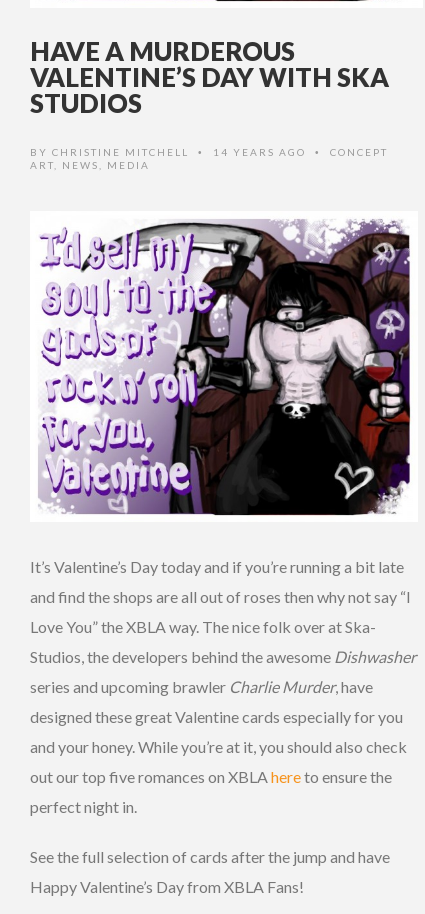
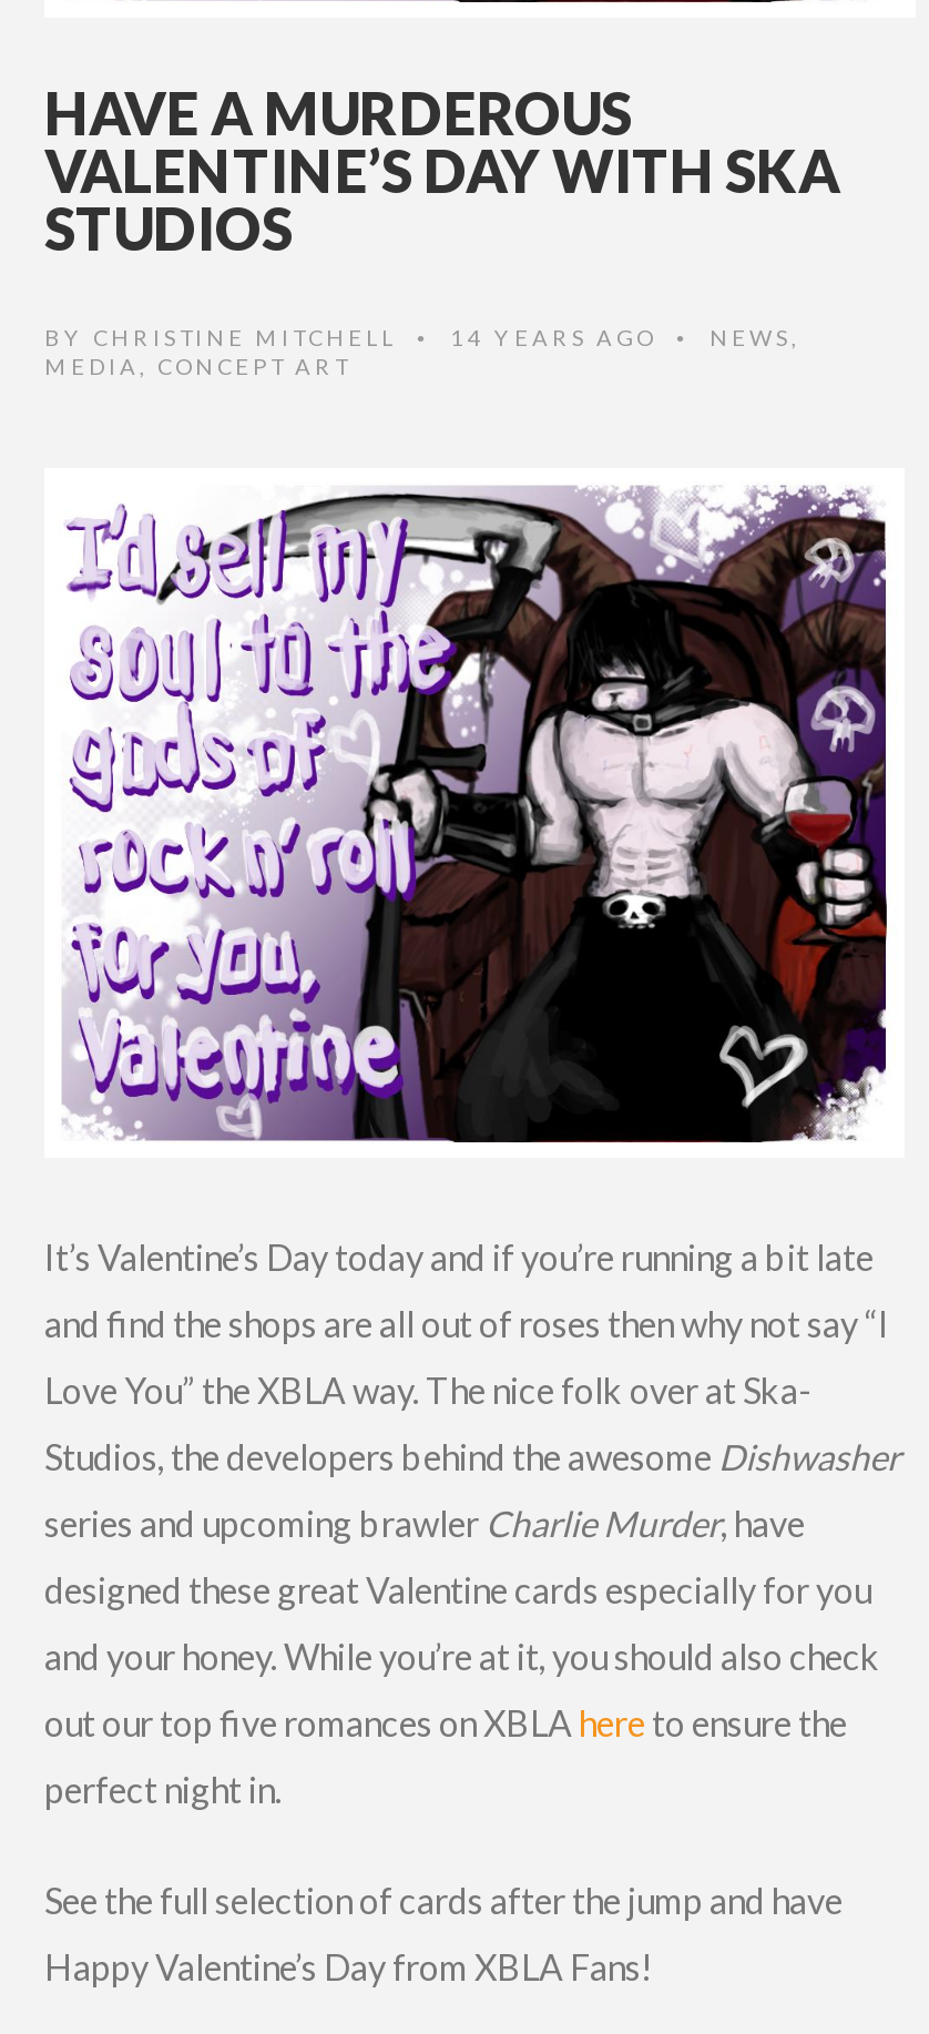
[30,146,388,171] BY CHRISTINE MITCHELL • 14 YEARS AGO • CONCEPT | ART, NEWS, MEDIA -> [44,324,800,380] BY CHRISTINE MITCHELL • 14 YEARS AGO • NEWS, | MEDIA, CONCEPT ART

